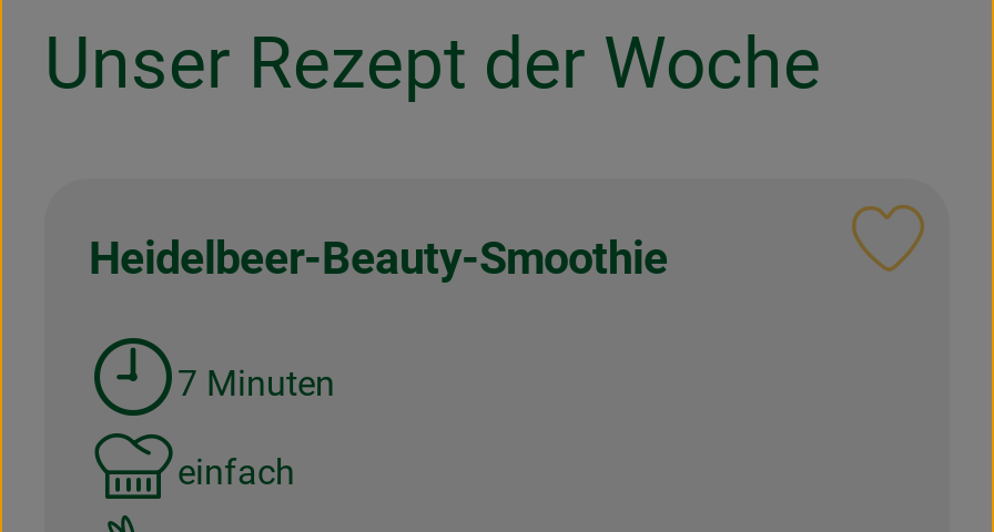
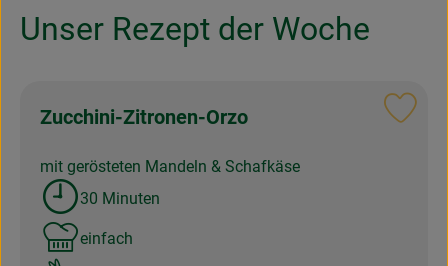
[89,232,668,285] Heidelbeer-Beauty-Smoothie -> [40,105,300,176] Zucchini-Zitronen-Orzo | mit gerösteten Mandeln & Schafkäse
[177,362,335,404] 7 Minuten -> [80,189,160,208] 30 Minuten

